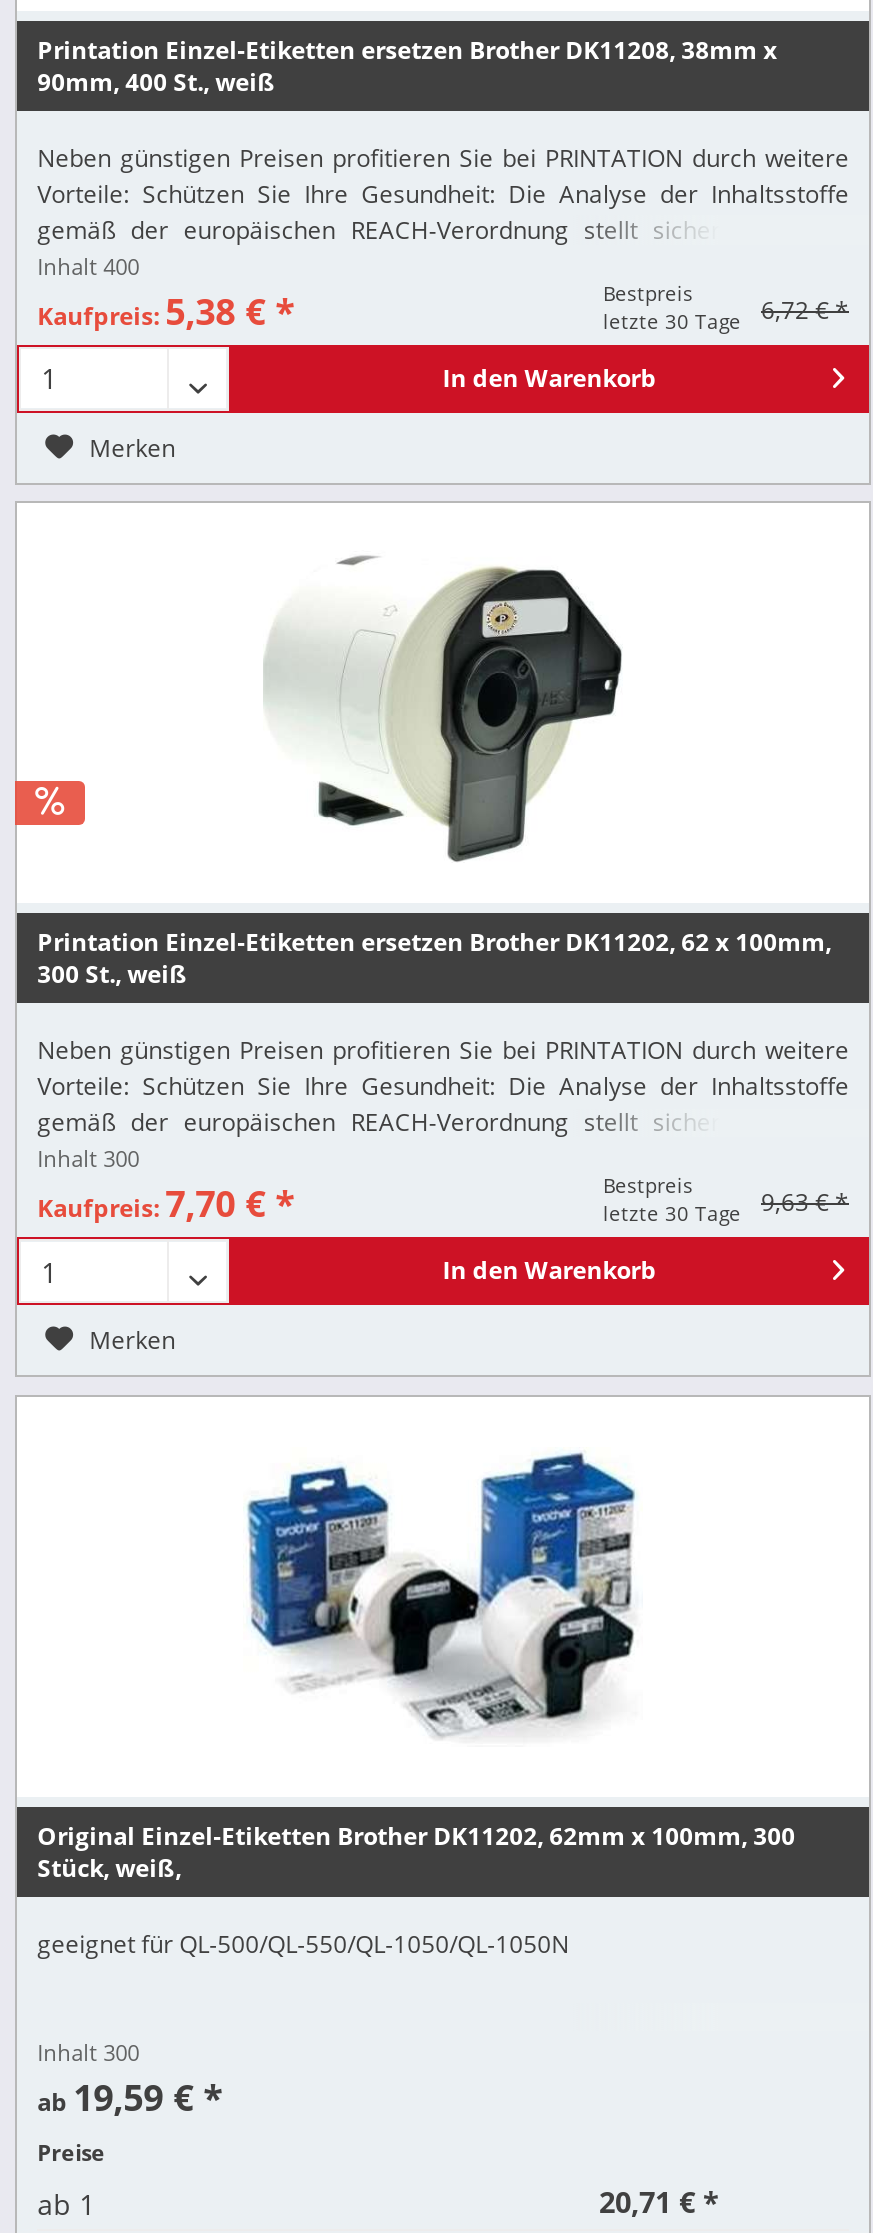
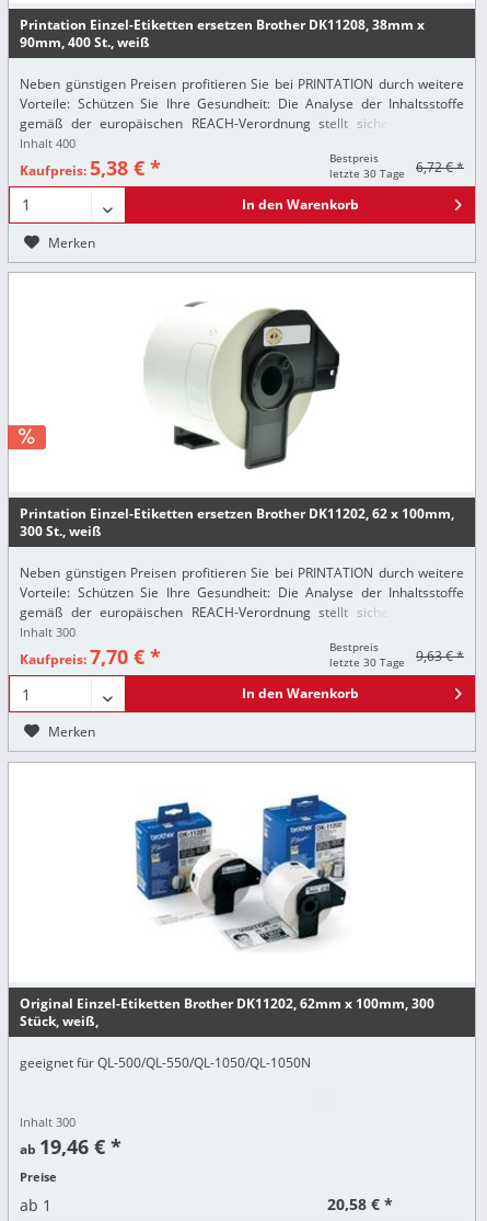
[37,2073,223,2121] ab 19,59 € * -> [20,1133,122,1160] ab 19,46 € *
[599,2183,719,2221] 20,71 € * -> [327,1194,393,1215] 20,58 € *

